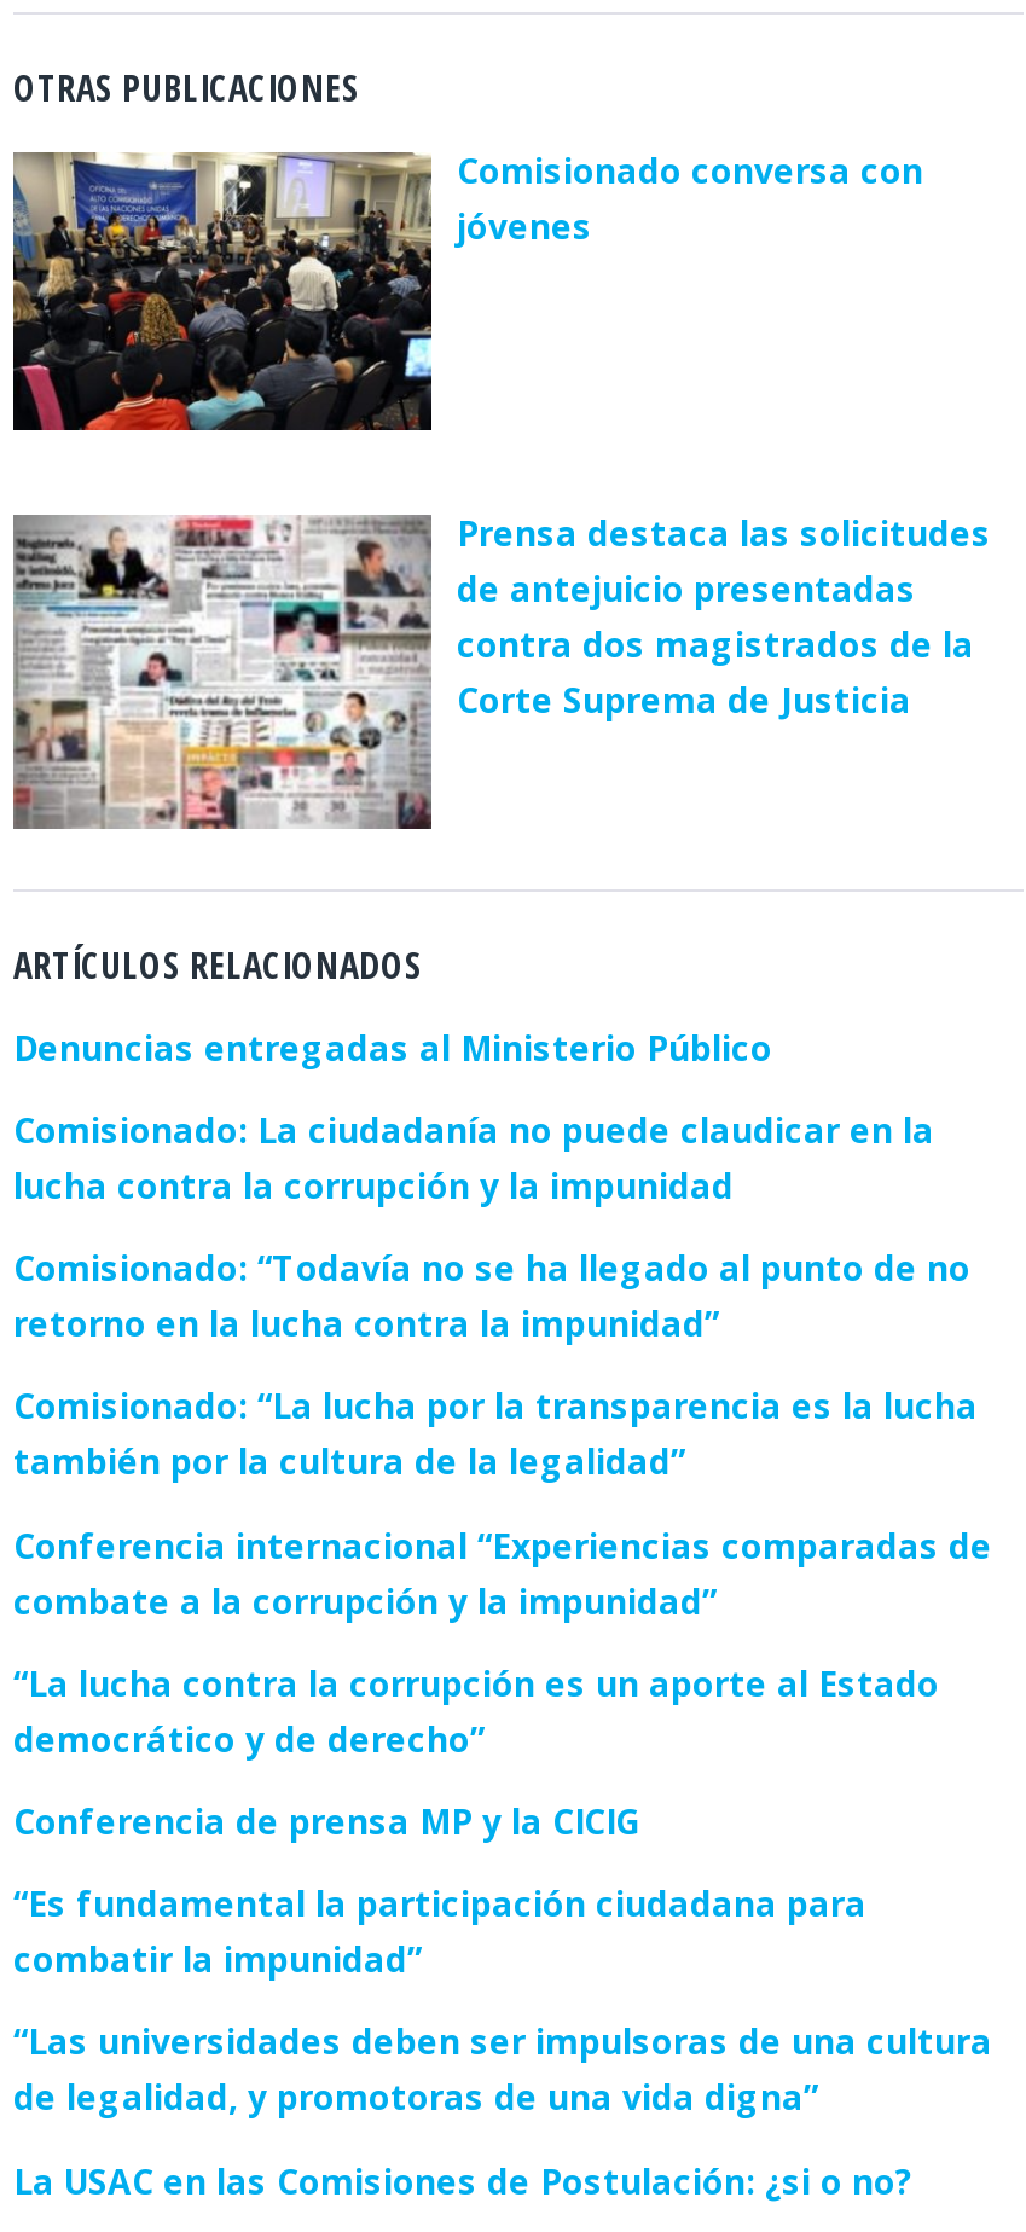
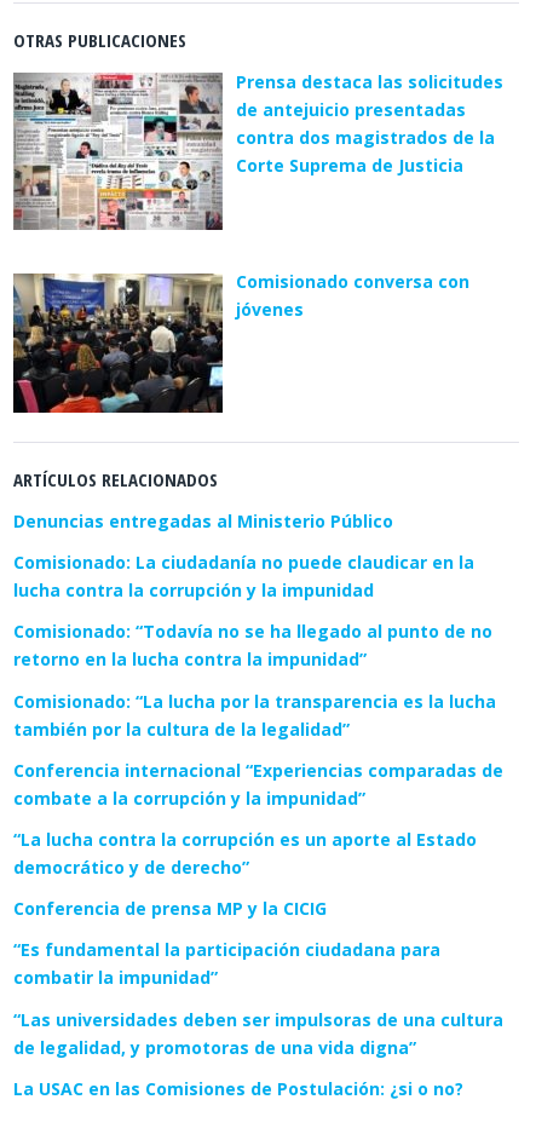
moved [11,147,923,433] -> [12,270,469,414]: [image] | Comisionado conversa con | jóvenes
moved [11,510,991,834] -> [12,70,503,232]: [image] | Prensa destaca las solicitudes | de antejuicio presentadas | contra dos magistrados de la | Corte Suprema de Justicia

